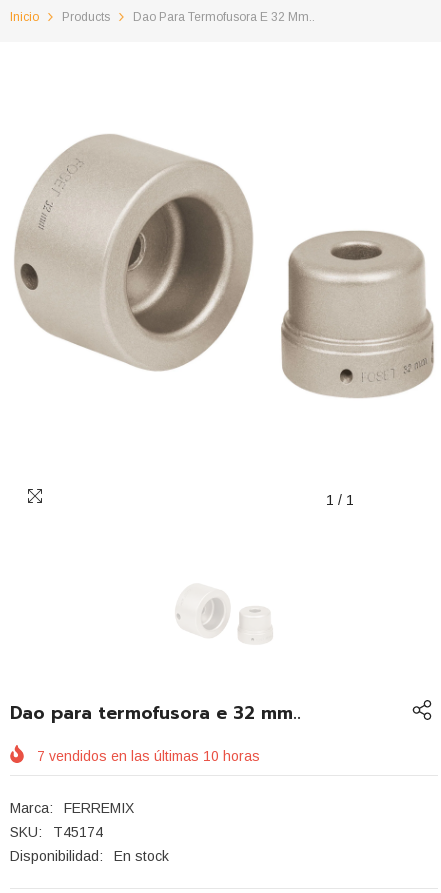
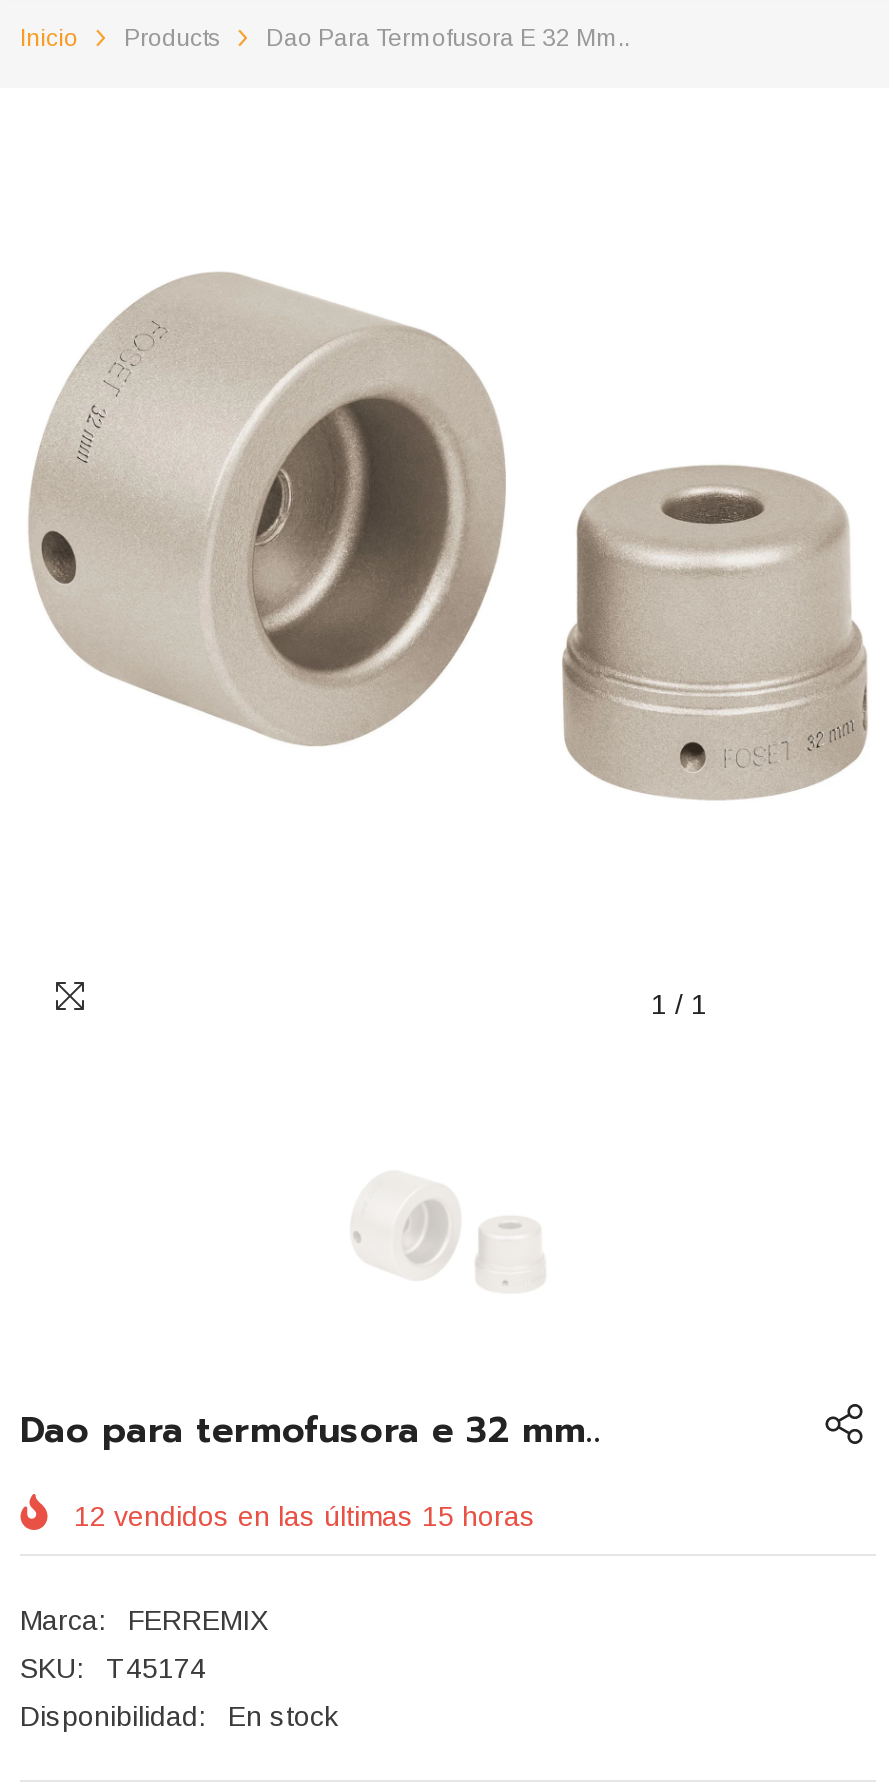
[37,748,260,764] 7 vendidos en las últimas 10 horas -> [74,1501,536,1533] 12 vendidos en las últimas 15 horas

